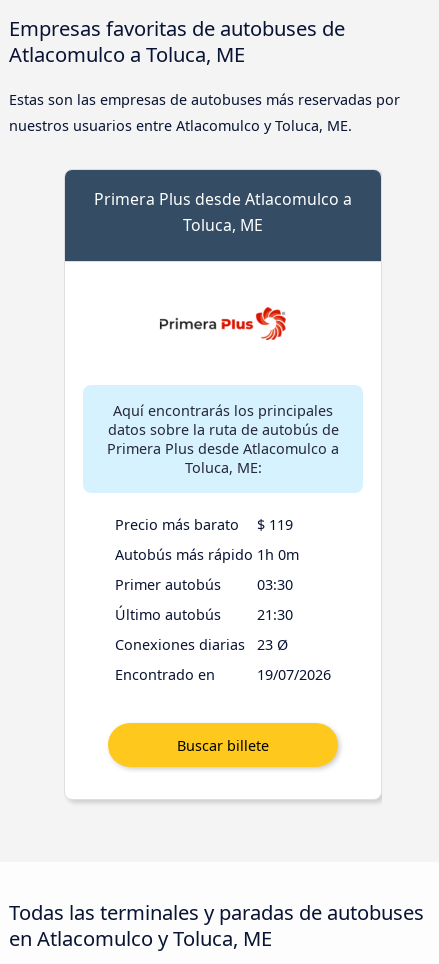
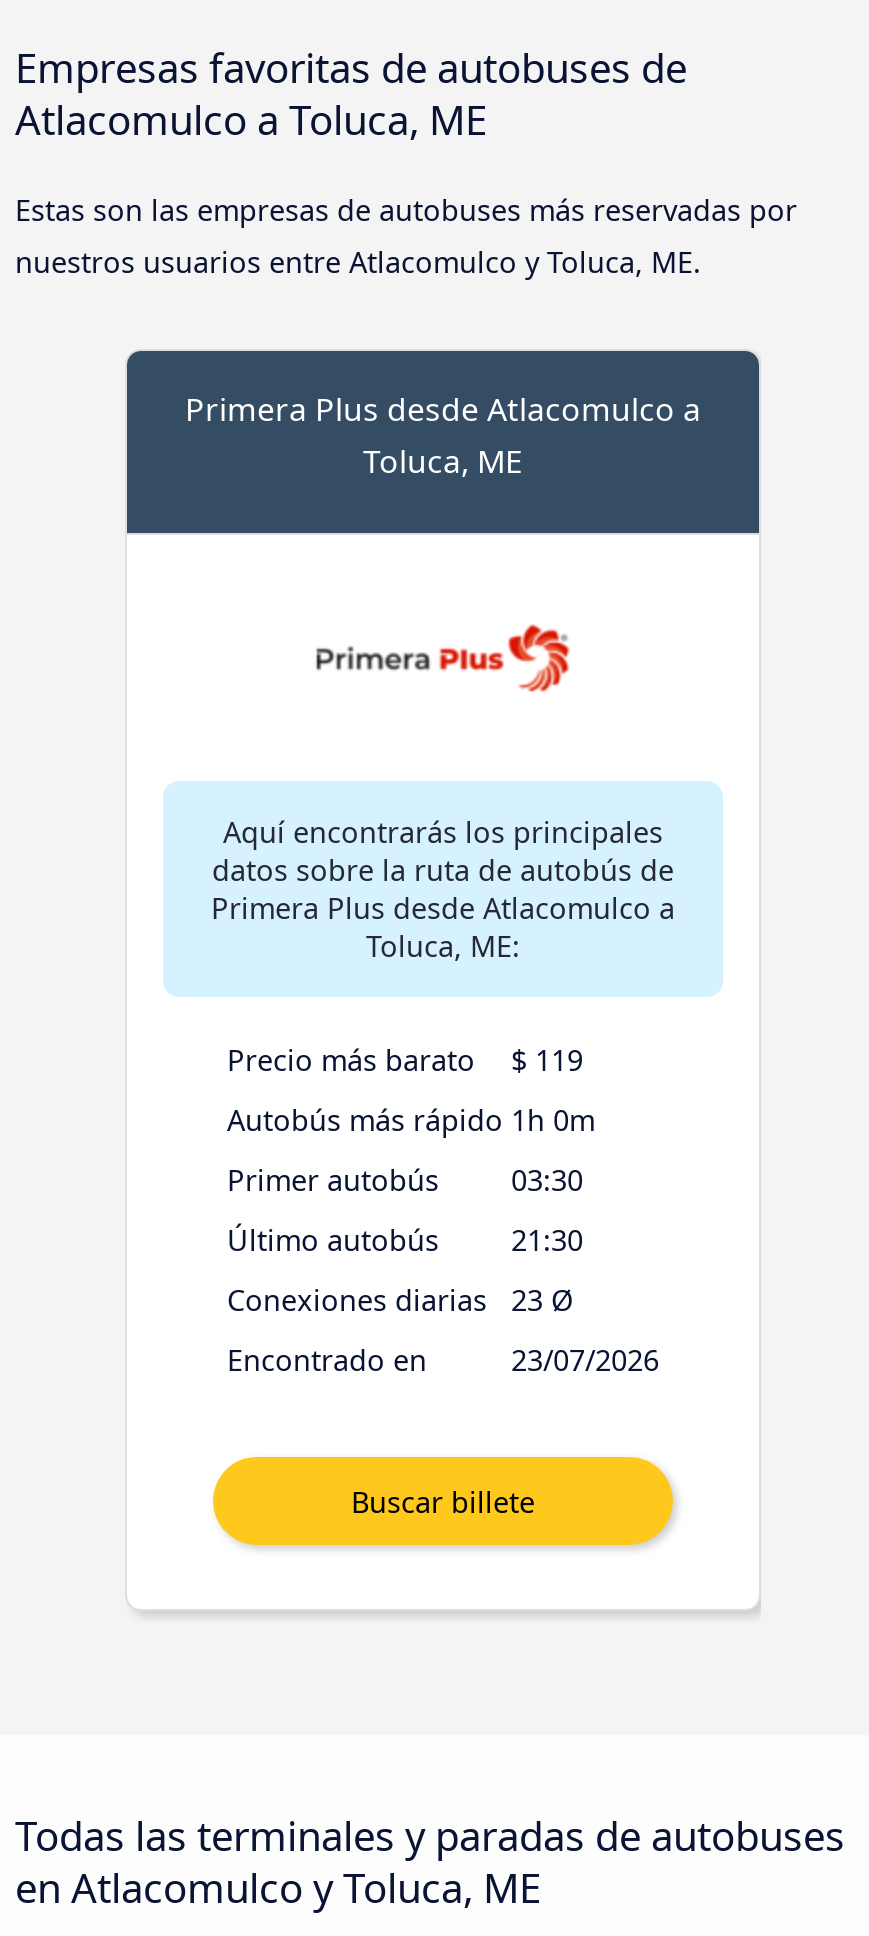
[257,665,331,684] 19/07/2026 -> [511,1342,659,1380] 23/07/2026

